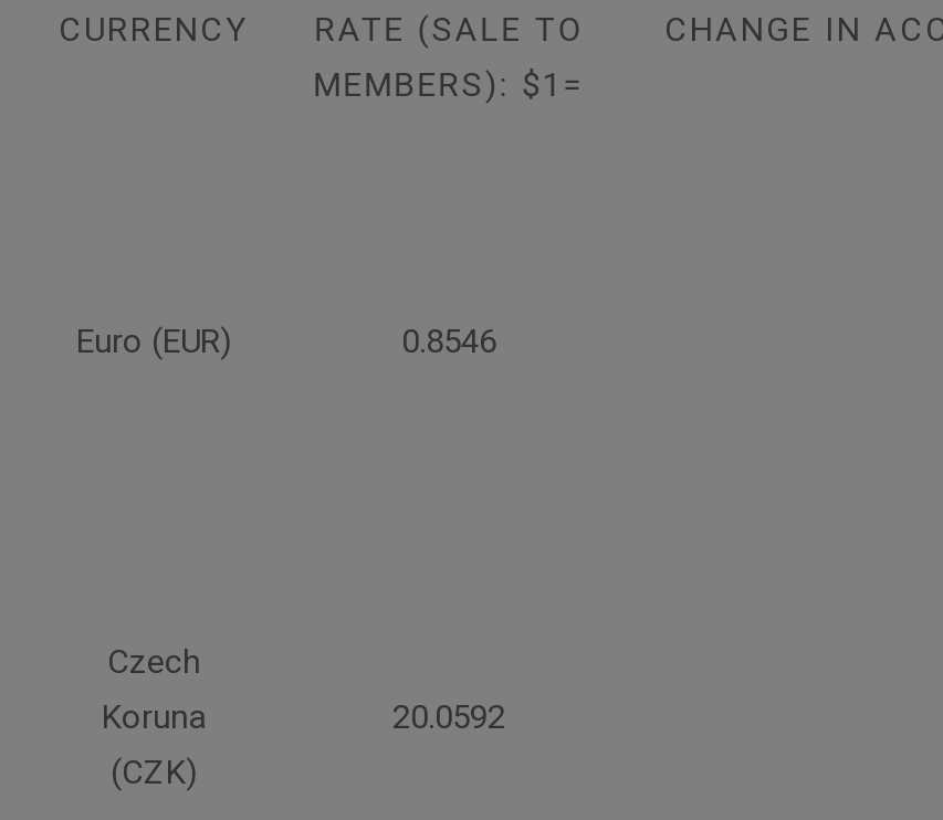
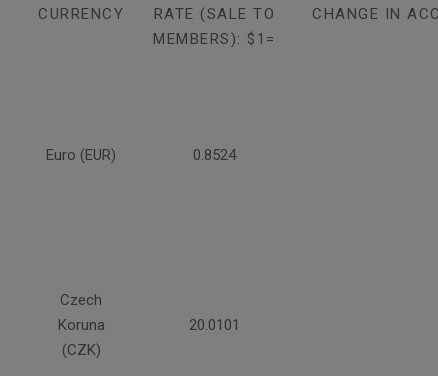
[401,322,496,362] 0.8546 -> [193,146,236,164] 0.8524
[392,698,505,737] 20.0592 -> [189,316,240,334] 20.0101

